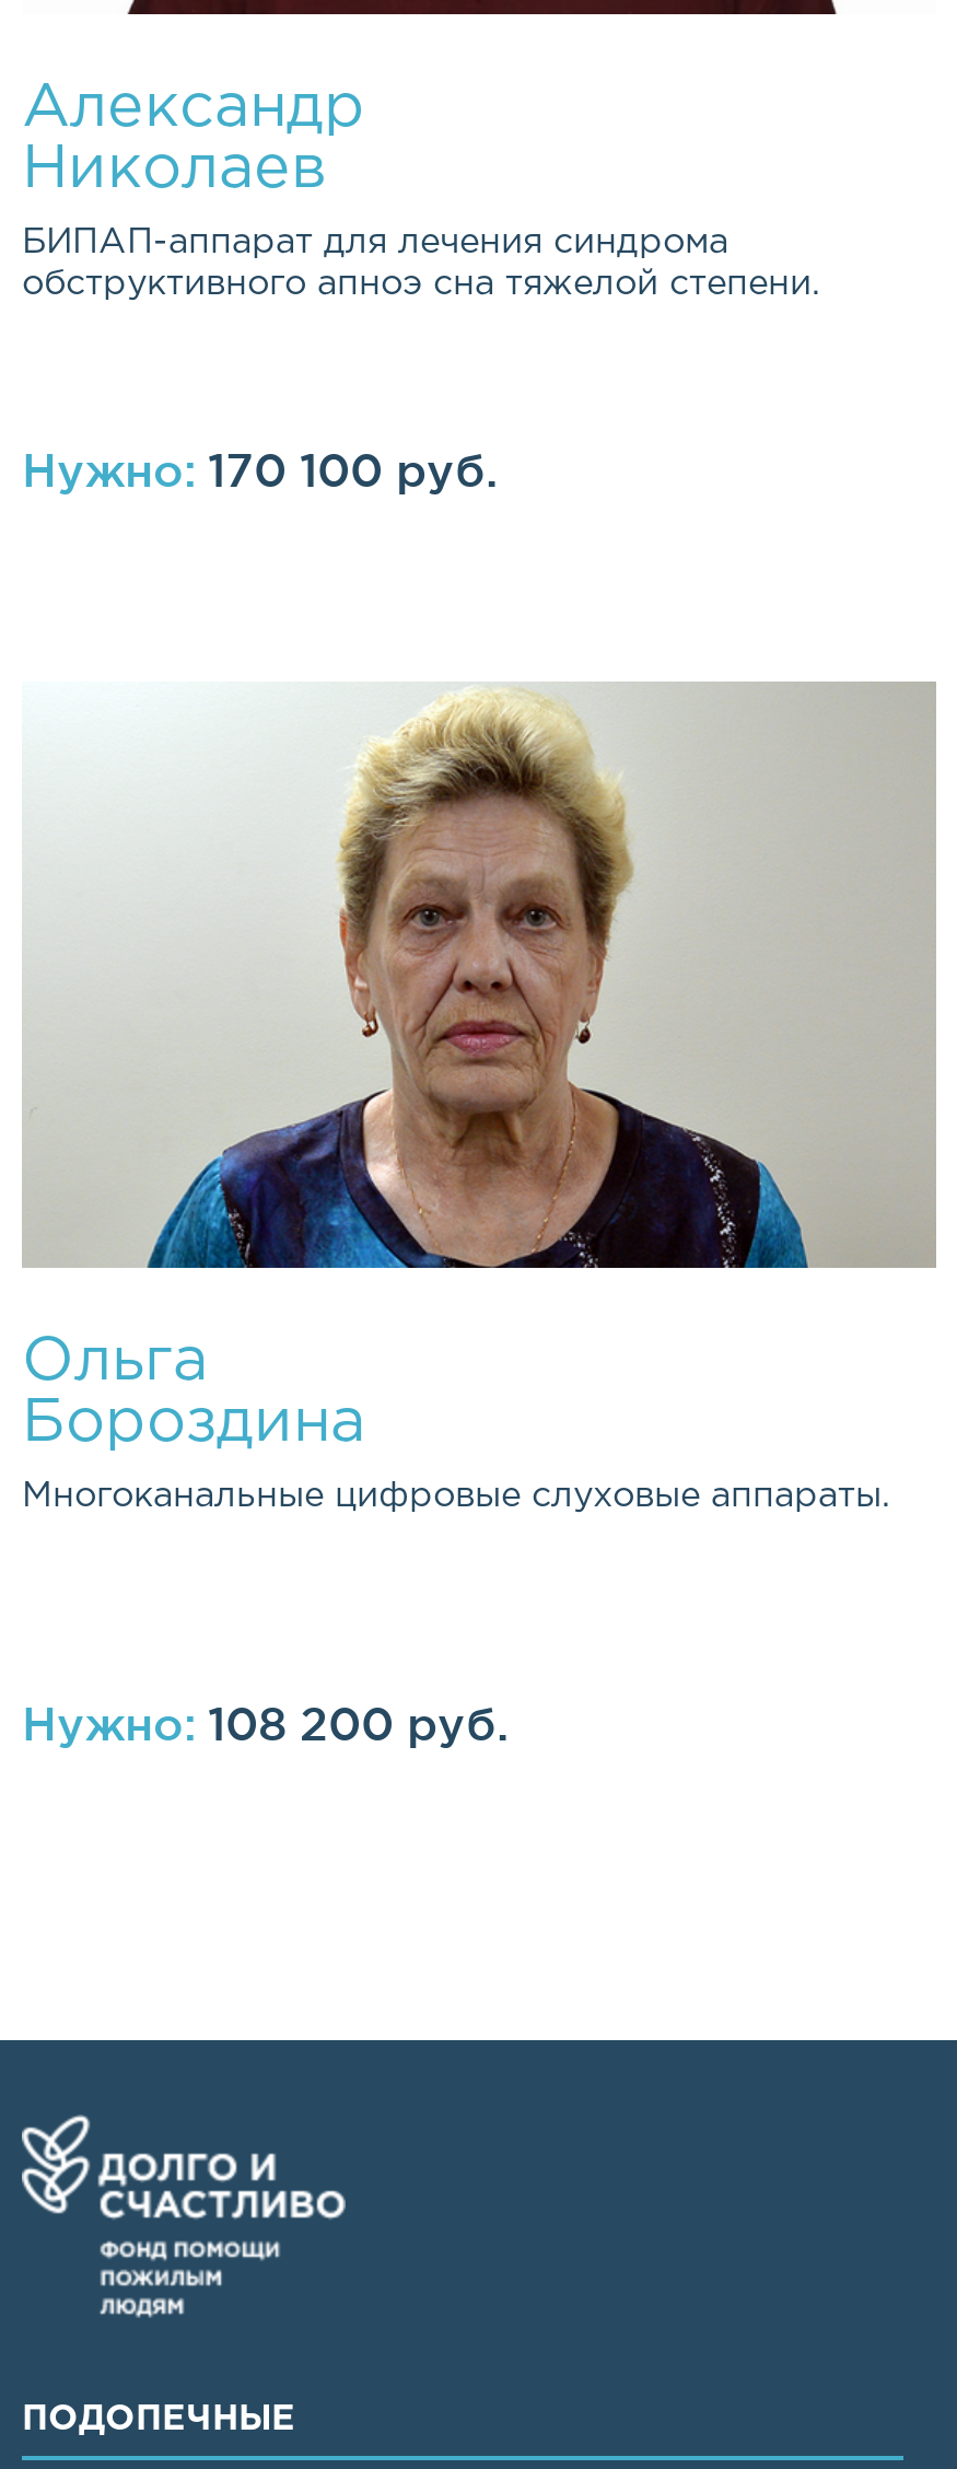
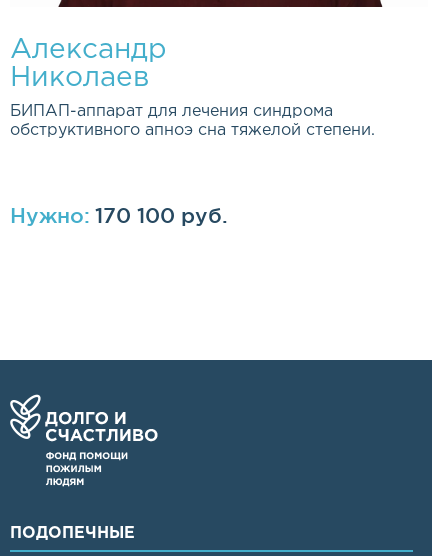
[22,680,936,1513] [image] | Ольга | Бороздина | Многоканальные цифровые слуховые аппараты. -> none
[22,1699,510,1749] Нужно: 108 200 руб. -> none

